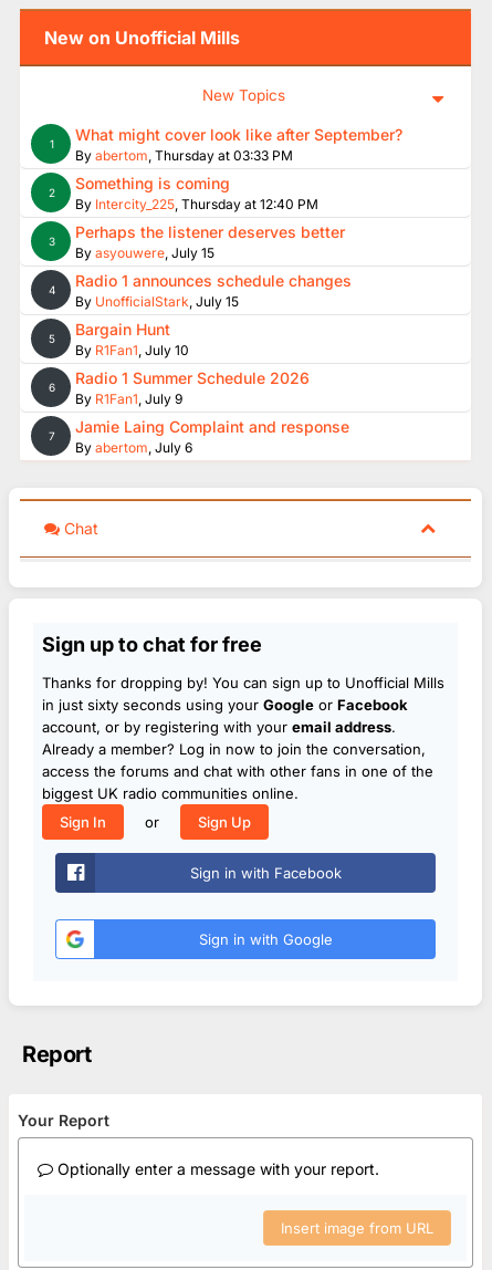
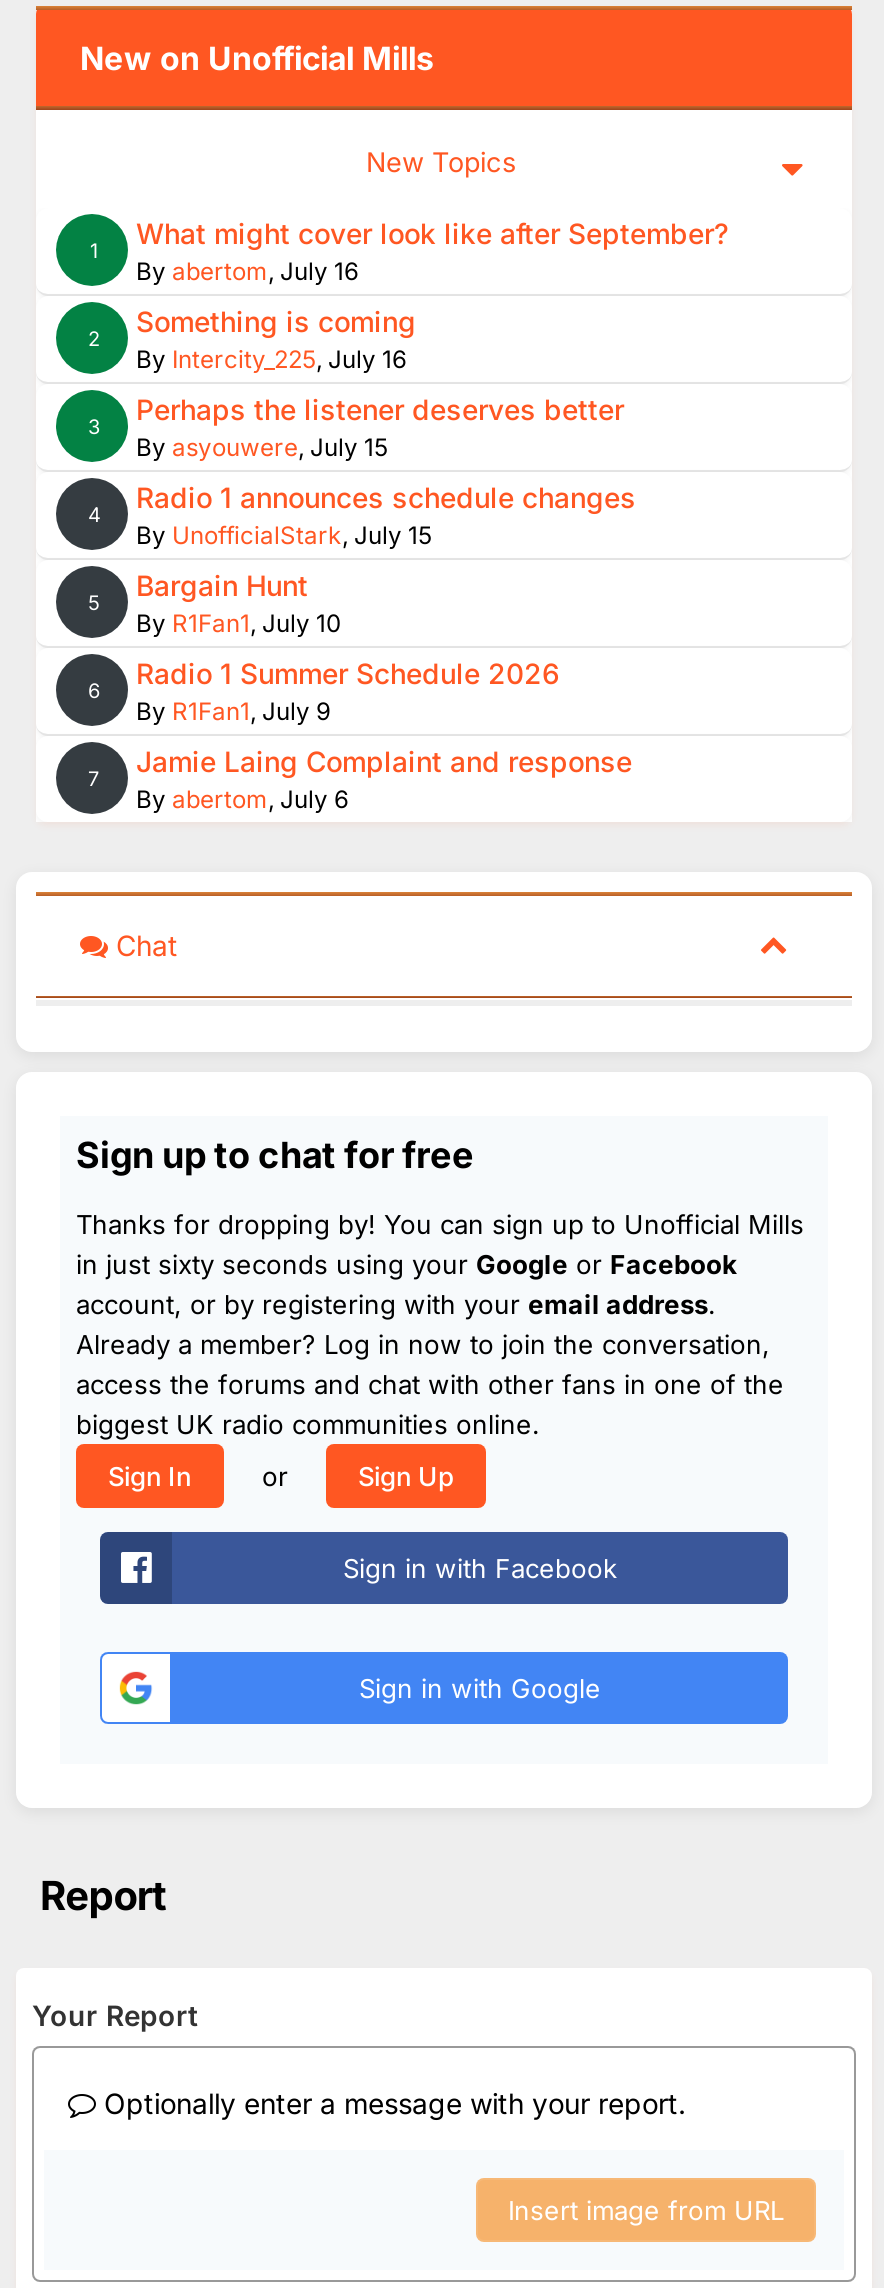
[75,147,293,164] By abertom, Thursday at 03:33 PM -> [136,256,358,286] By abertom, July 16
[75,196,318,212] By Intercity_225, Thursday at 12:40 PM -> [136,344,406,374] By Intercity_225, July 16

